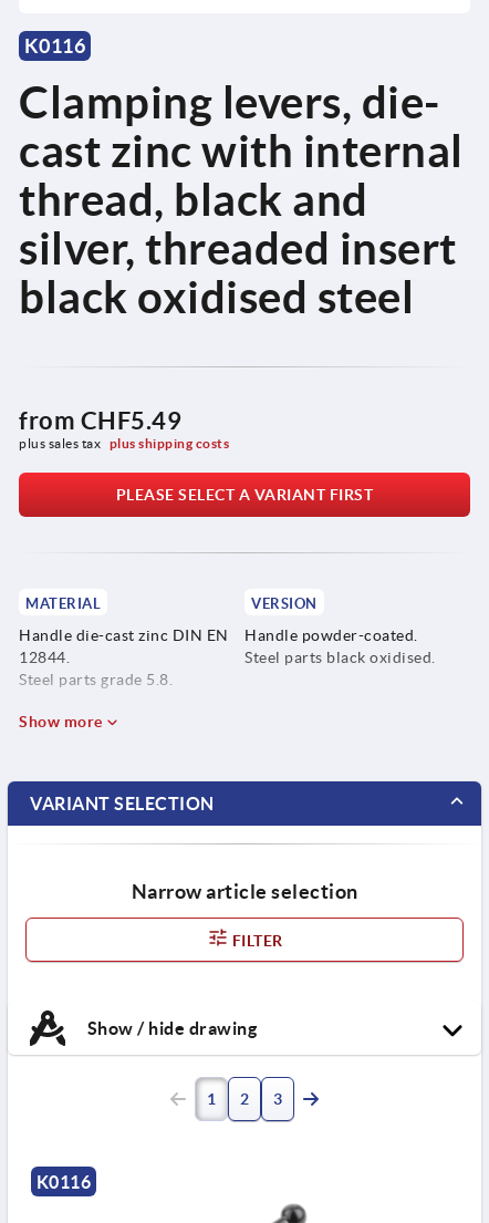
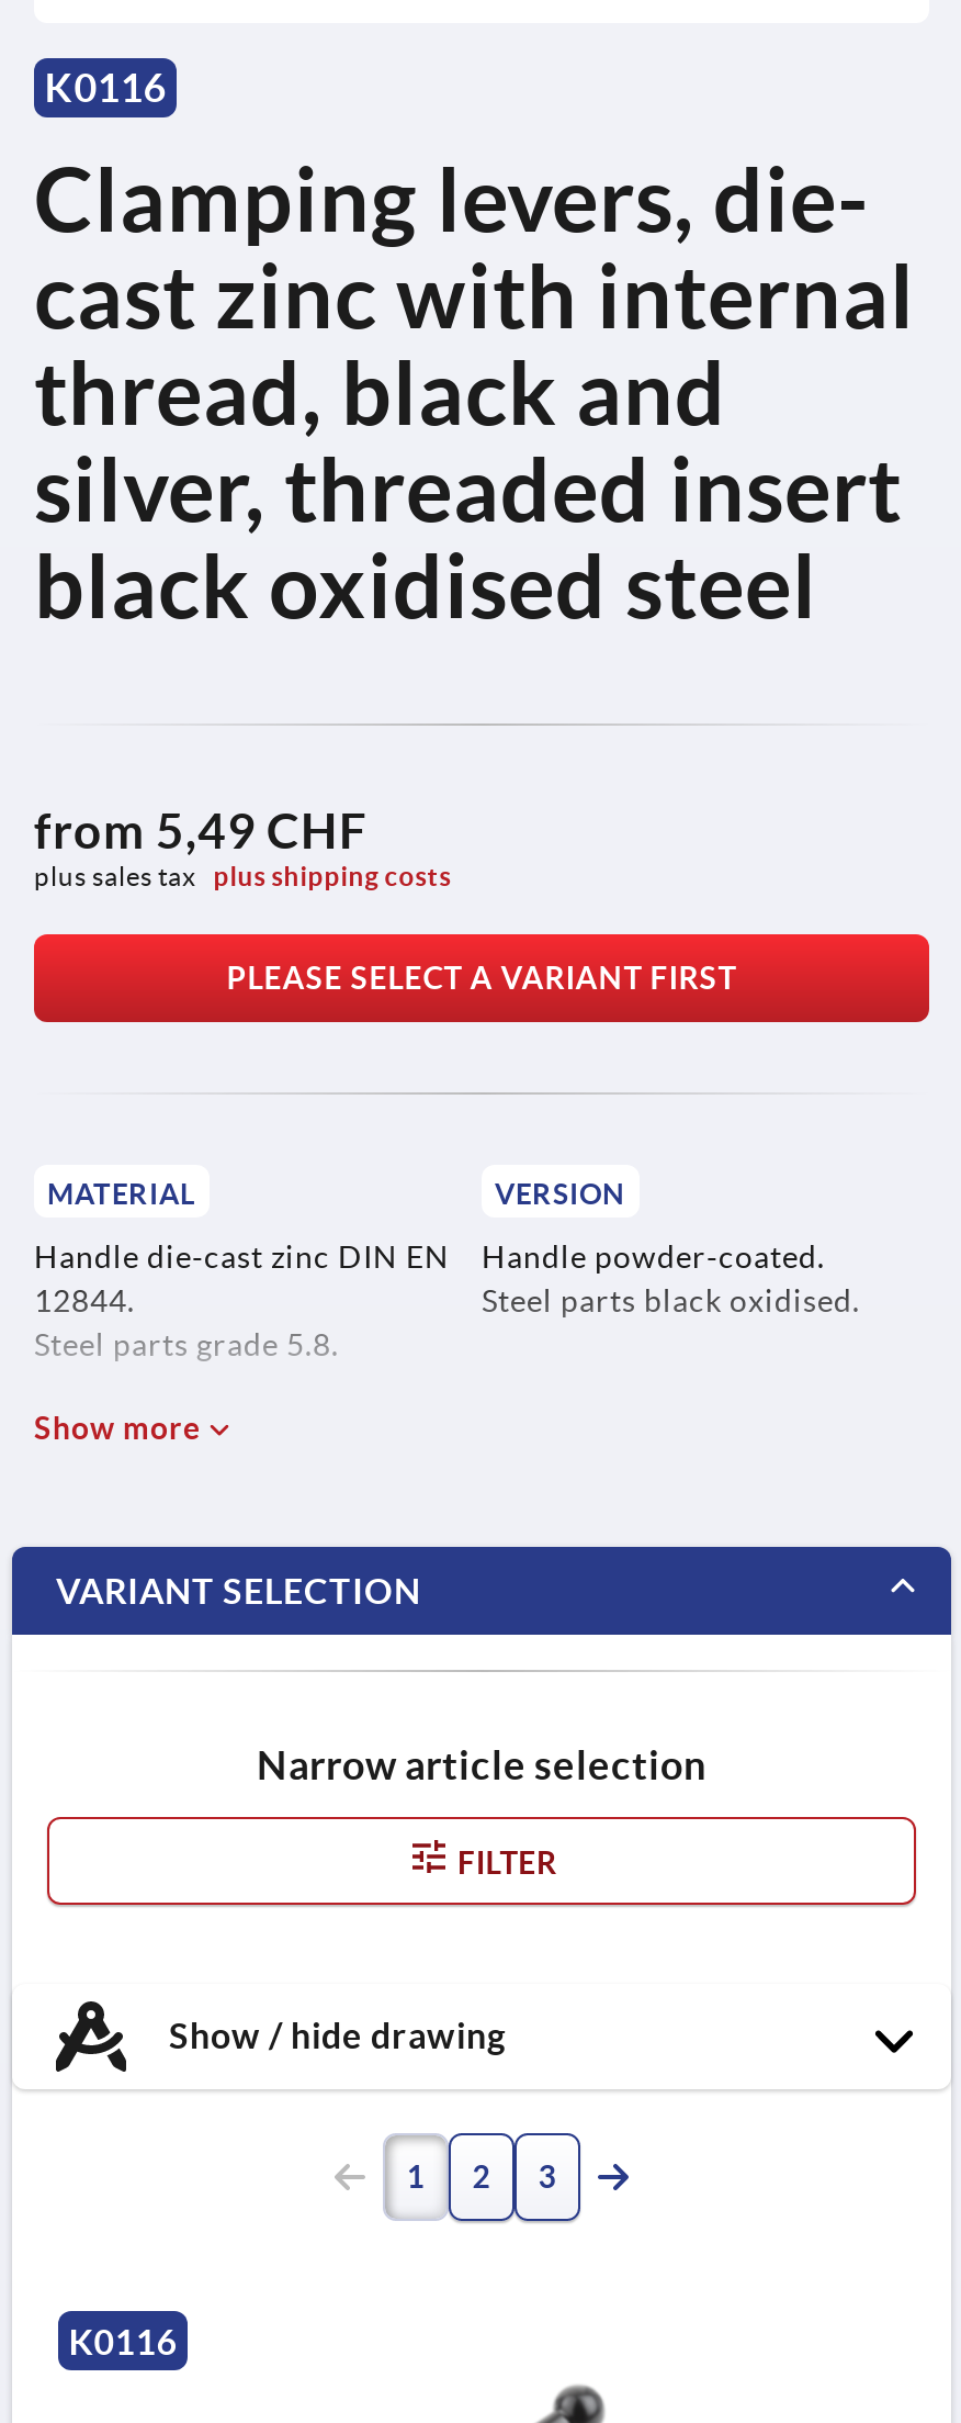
[19,406,181,434] from CHF5.49 -> [34,802,366,857] from 5,49 CHF

